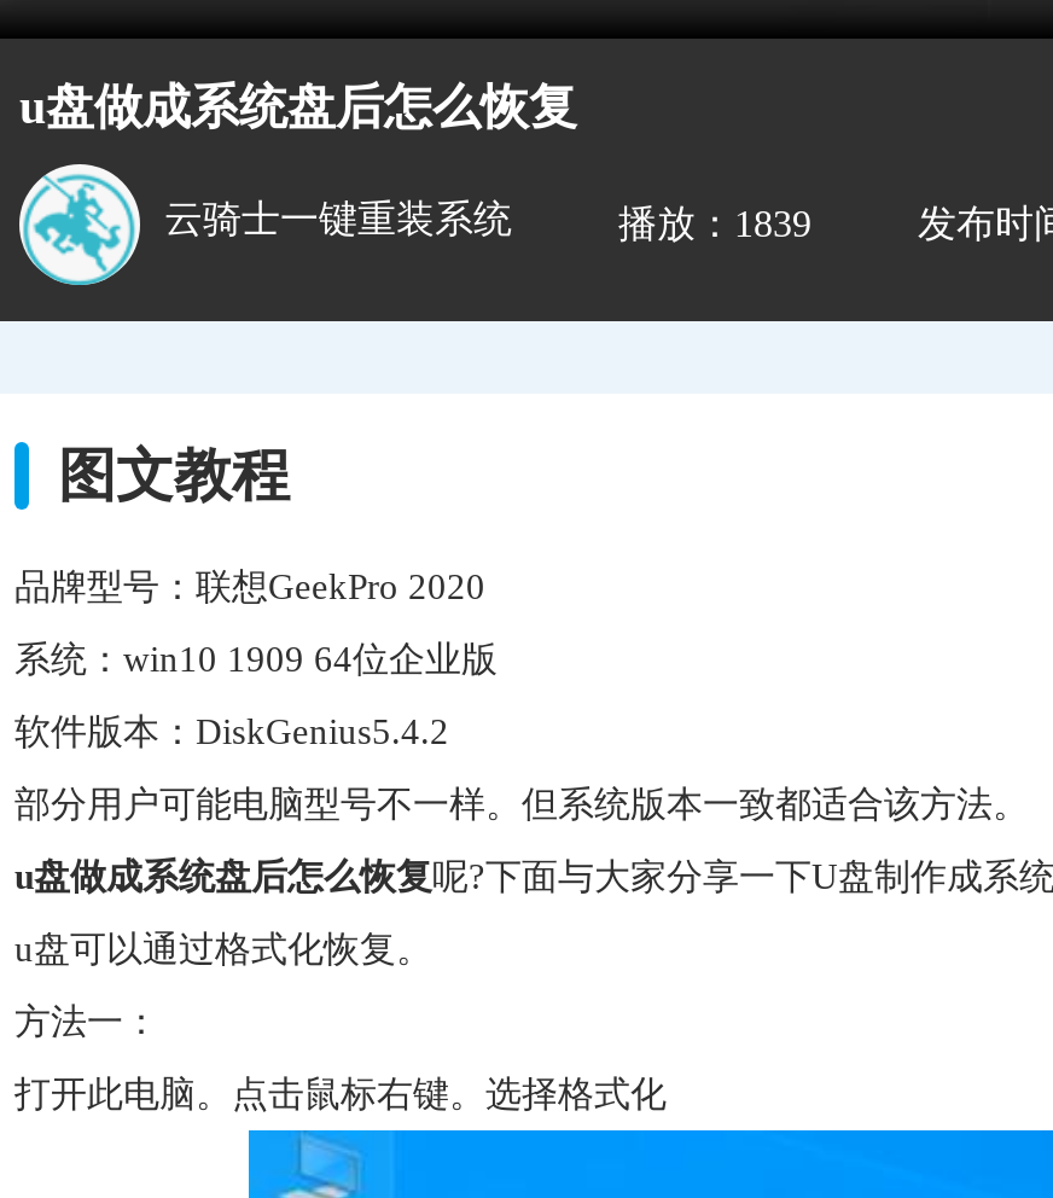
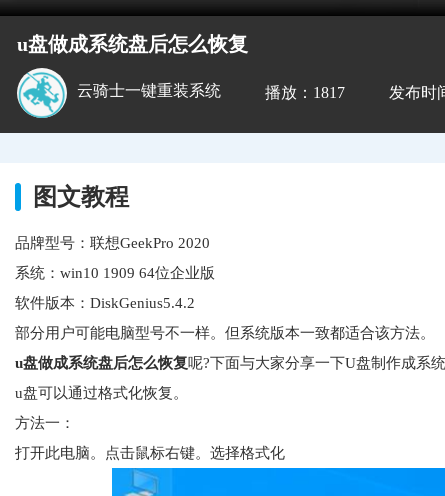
[618,203,811,244] 播放：1839 -> [265,84,345,101] 播放：1817

